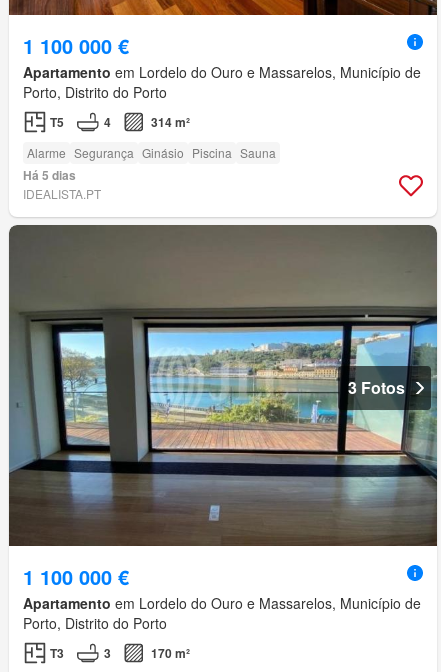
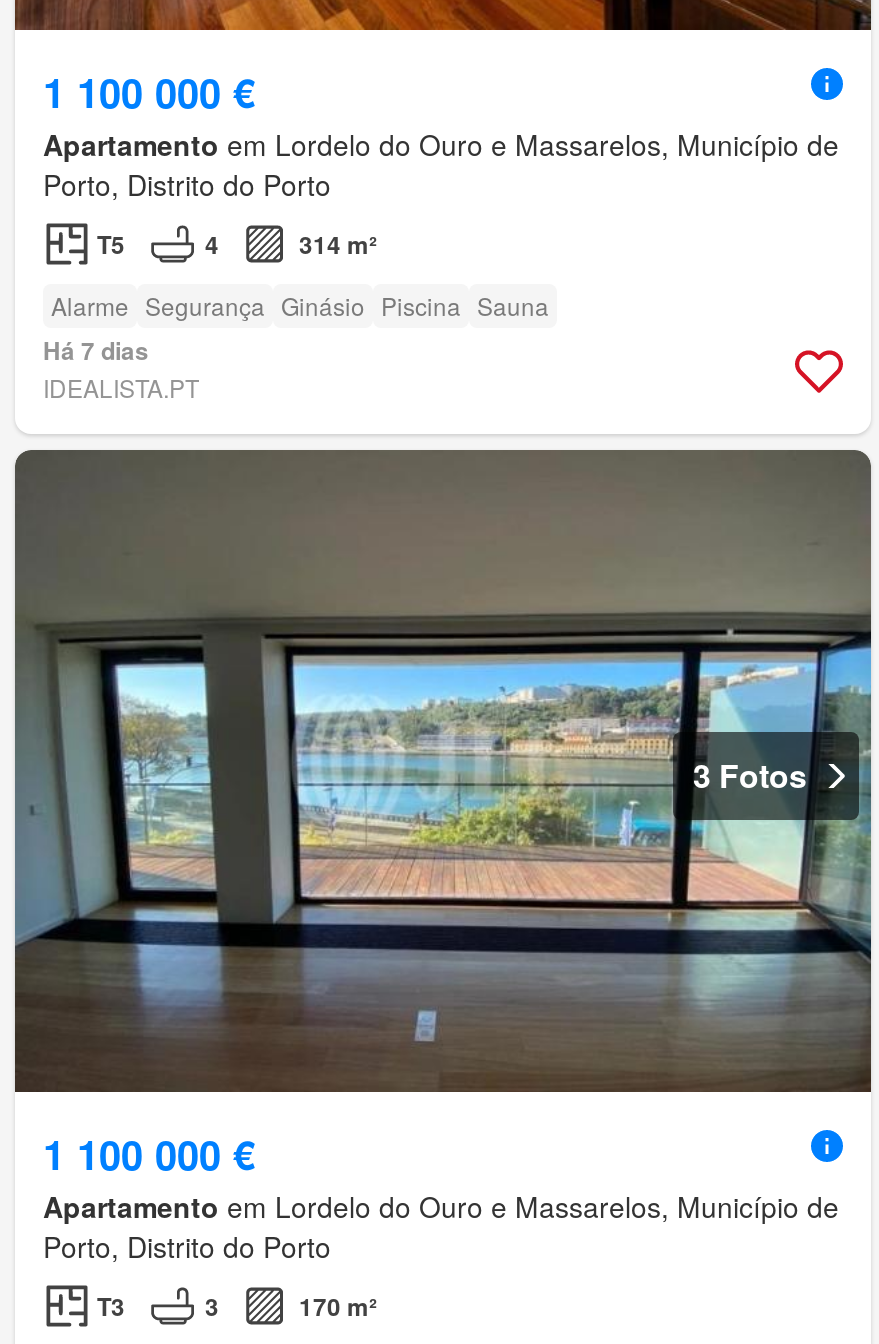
[23,166,76,184] Há 5 dias -> [43,333,149,369] Há 7 dias

